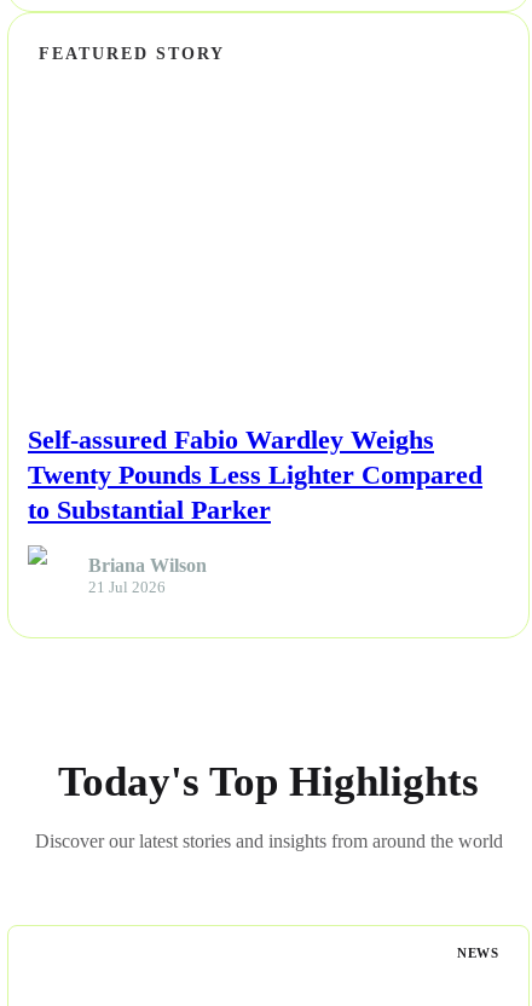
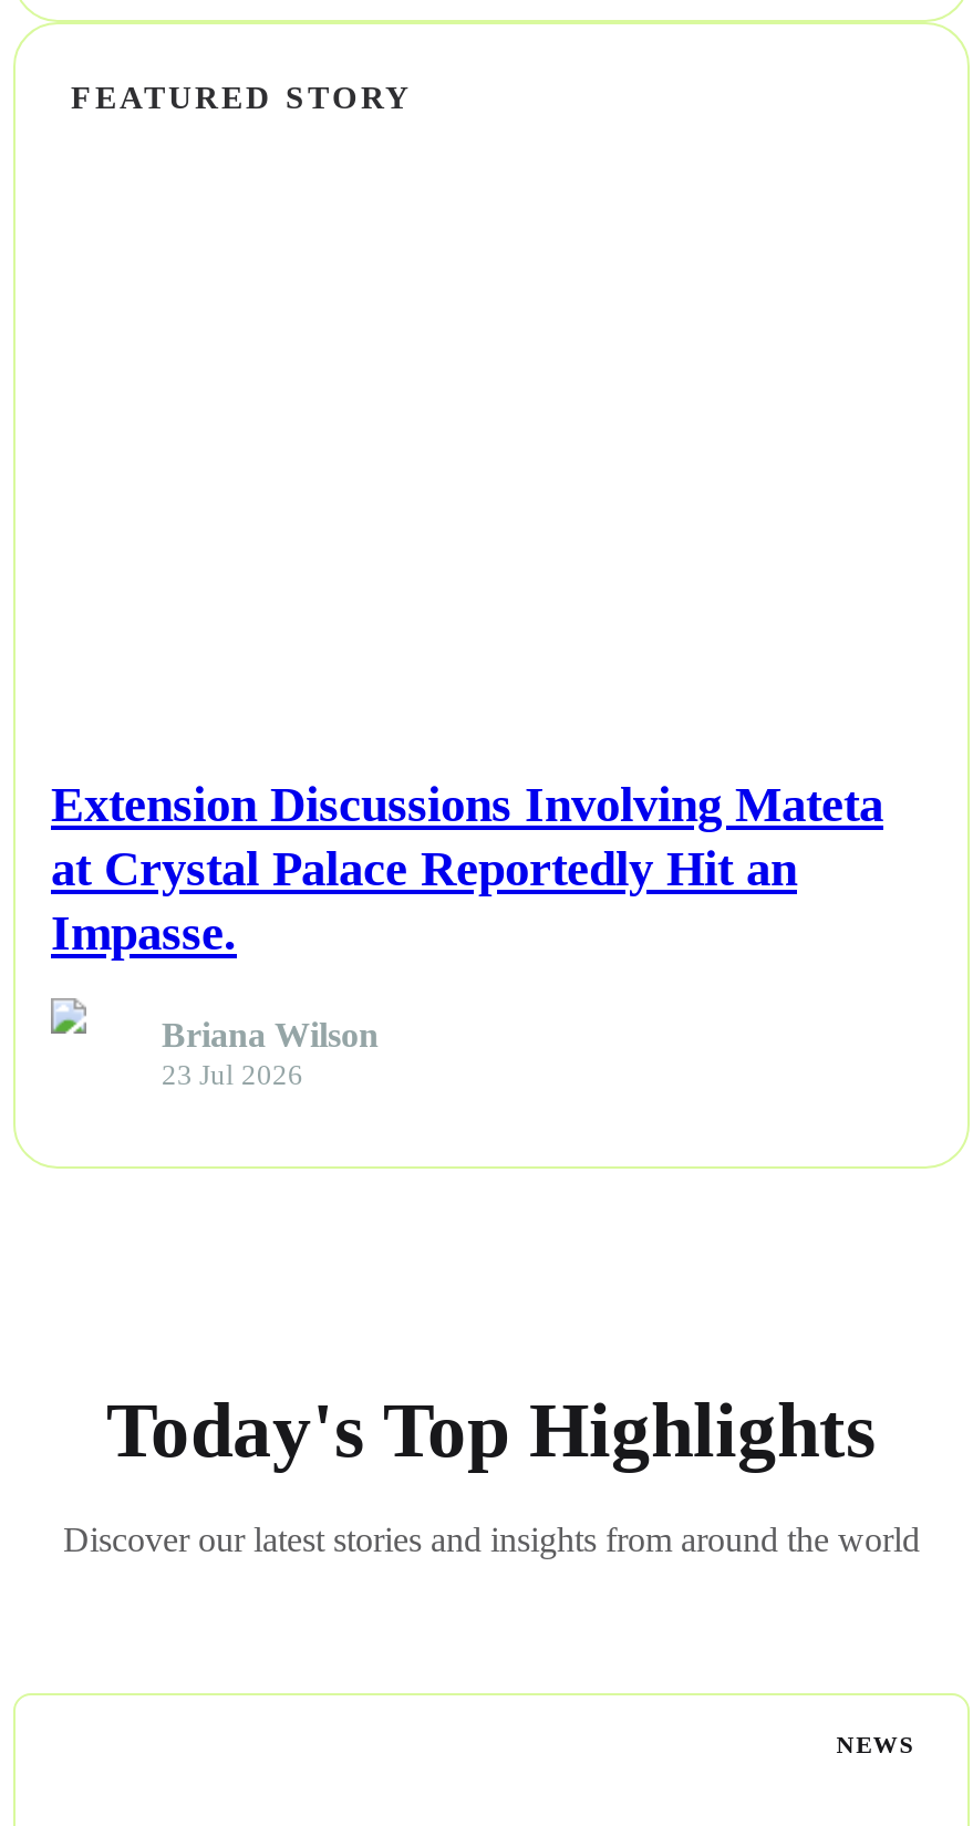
[28,424,482,525] Self-assured Fabio Wardley Weighs | Twenty Pounds Less Lighter Compared | to Substantial Parker -> [51,777,883,960] Extension Discussions Involving Mateta | at Crystal Palace Reportedly Hit an | Impasse.
[88,580,166,597] 21 Jul 2026 -> [162,1061,303,1092] 23 Jul 2026

